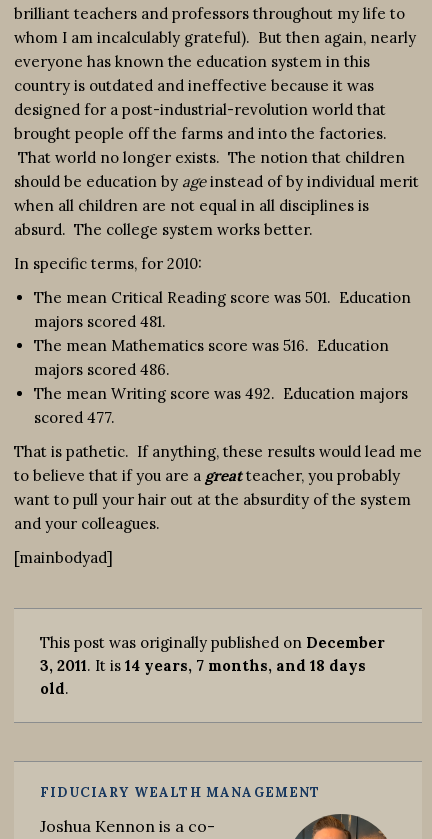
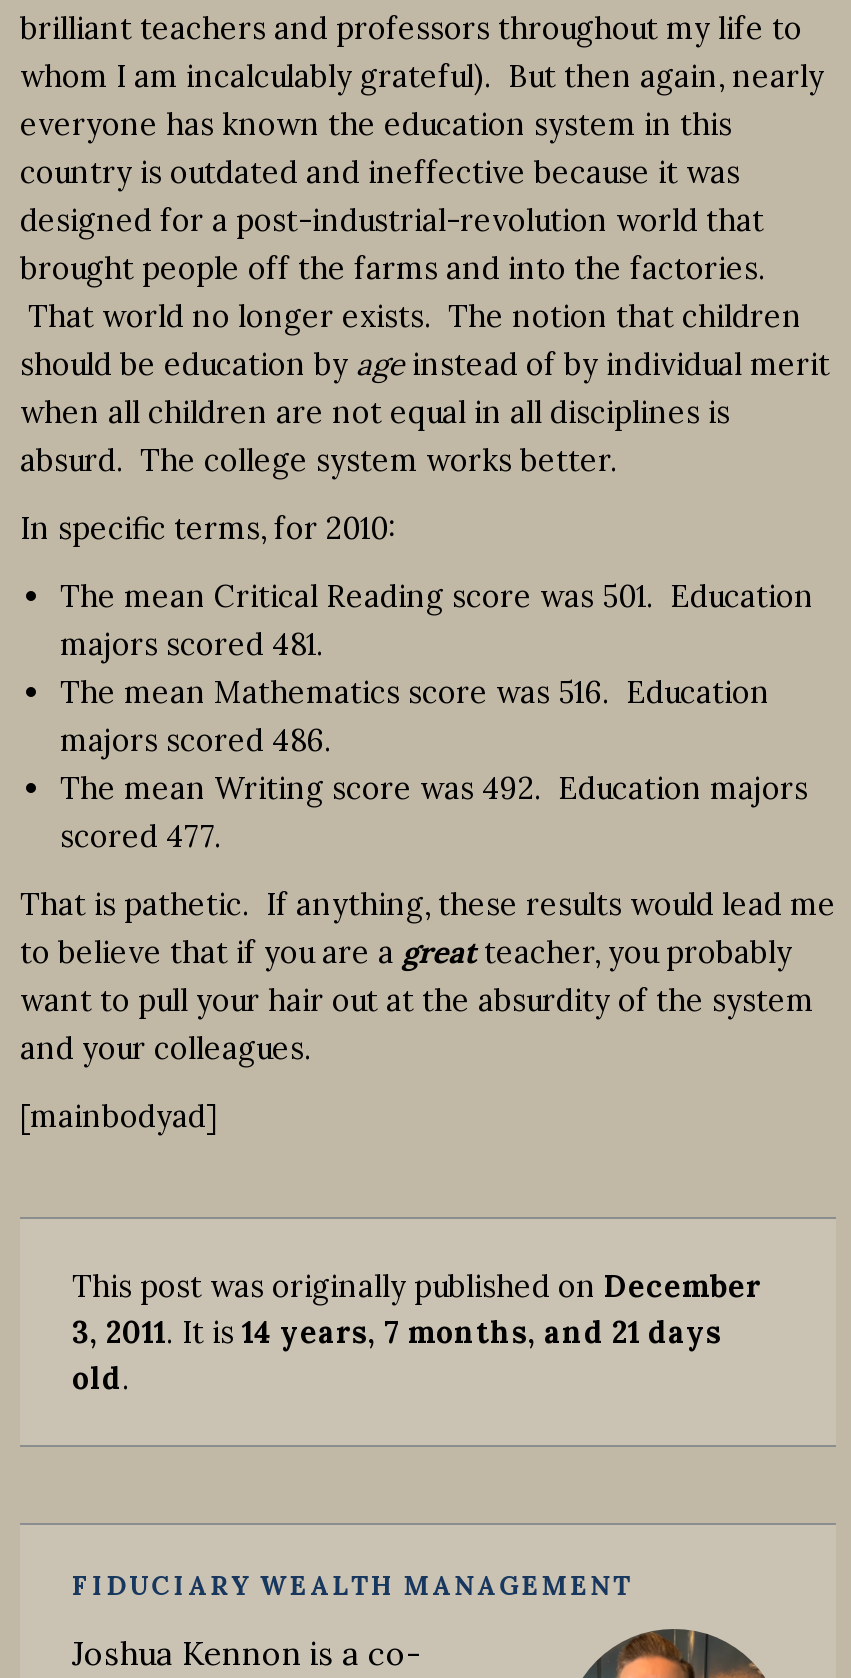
[40,656,366,675] 3, 2011. It is 14 years, 7 months, and 18 days -> [72,1312,722,1350] 3, 2011. It is 14 years, 7 months, and 21 days

